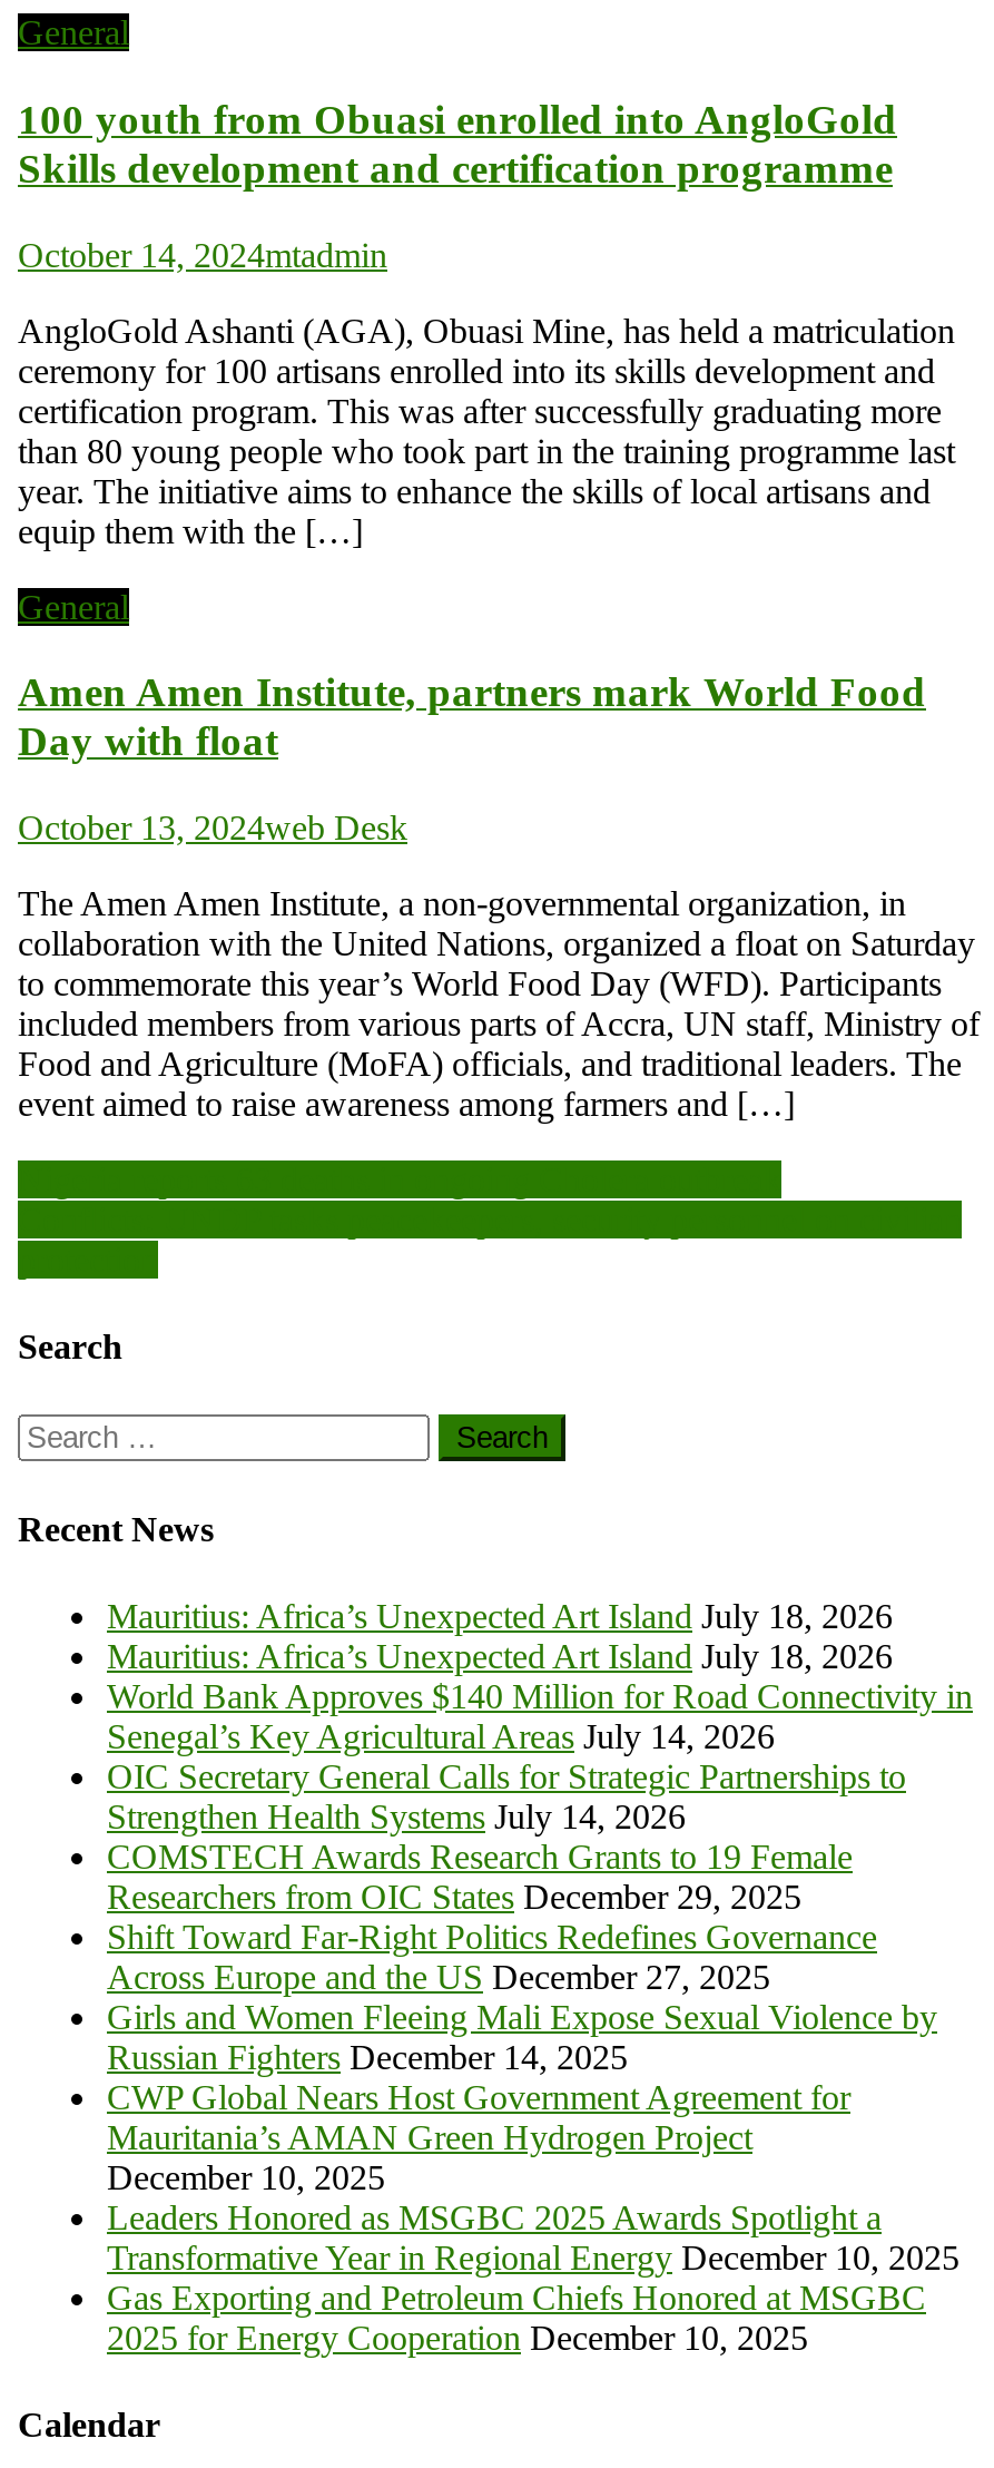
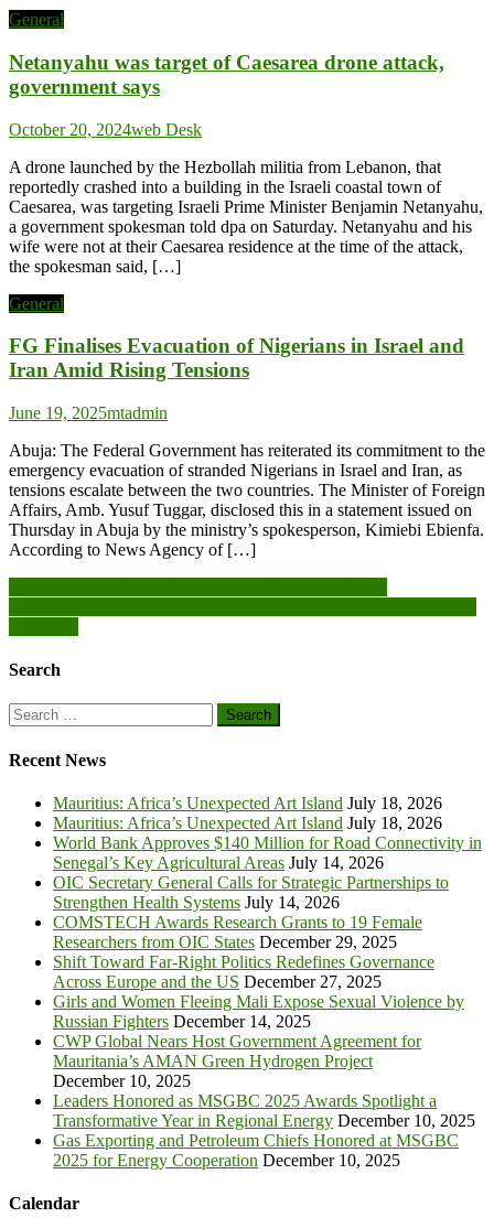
[18,95,897,191] 100 youth from Obuasi enrolled into AngloGold | Skills development and certification programme -> [9,50,444,98] Netanyahu was target of Caesarea drone attack, | government says
[18,235,387,273] October 14, 2024mtadmin -> [9,120,202,138] October 20, 2024web Desk
[18,311,955,549] AngloGold Ashanti (AGA), Obuasi Mine, has held a matriculation | ceremony for 100 artisans enrolled into its skills development and | certification program. This was after successfully graduating more | than 80 young people who took part in the training programme last | year. The initiative aims to enhance the skills of local artisans and | equip them with the […] -> [9,157,483,275] A drone launched by the Hezbollah militia from Lebanon, that | reportedly crashed into a building in the Israeli coastal town of | Caesarea, was targeting Israeli Prime Minister Benjamin Netanyahu, | a government spokesman told dpa on Saturday. Netanyahu and his | wife were not at their Caesarea residence at the time of the attack, | the spokesman said, […]
[18,669,926,764] Amen Amen Institute, partners mark World Food | Day with float -> [9,334,464,382] FG Finalises Evacuation of Nigerians in Israel and | Iran Amid Rising Tensions
[18,808,407,846] October 13, 2024web Desk -> [9,403,168,422] June 19, 2025mtadmin
[18,884,980,1122] The Amen Amen Institute, a non-governmental organization, in | collaboration with the United Nations, organized a float on Saturday | to commemorate this year’s World Food Day (WFD). Participants | included members from various parts of Accra, UN staff, Ministry of | Food and Agriculture (MoFA) officials, and traditional leaders. The | event aimed to raise awareness among farmers and […] -> [9,441,485,559] Abuja: The Federal Government has reiterated its commitment to the | emergency evacuation of stranded Nigerians in Israel and Iran, as | tensions escalate between the two countries. The Minister of Foreign | Affairs, Amb. Yusuf Tuggar, disclosed this in a statement issued on | Thursday in Abuja by the ministry’s spokesperson, Kimiebi Ebienfa. | According to News Agency of […]

